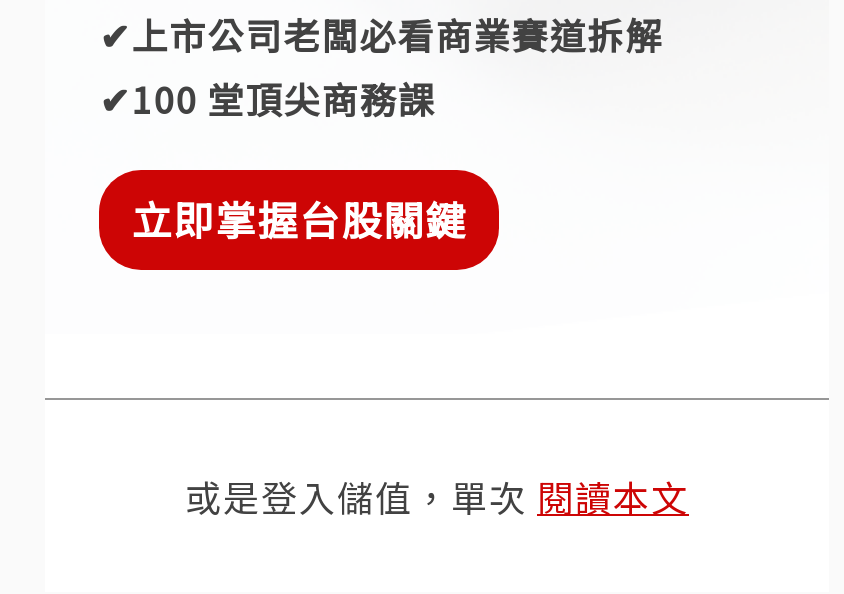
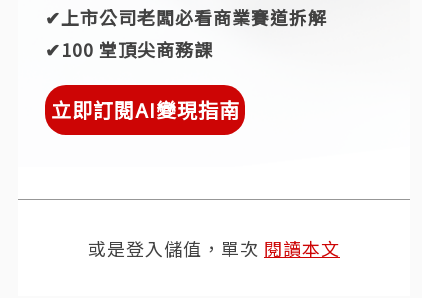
[131,190,467,248] 立即掌握台股關鍵 -> [51,95,240,124] 立即訂閱AI變現指南

